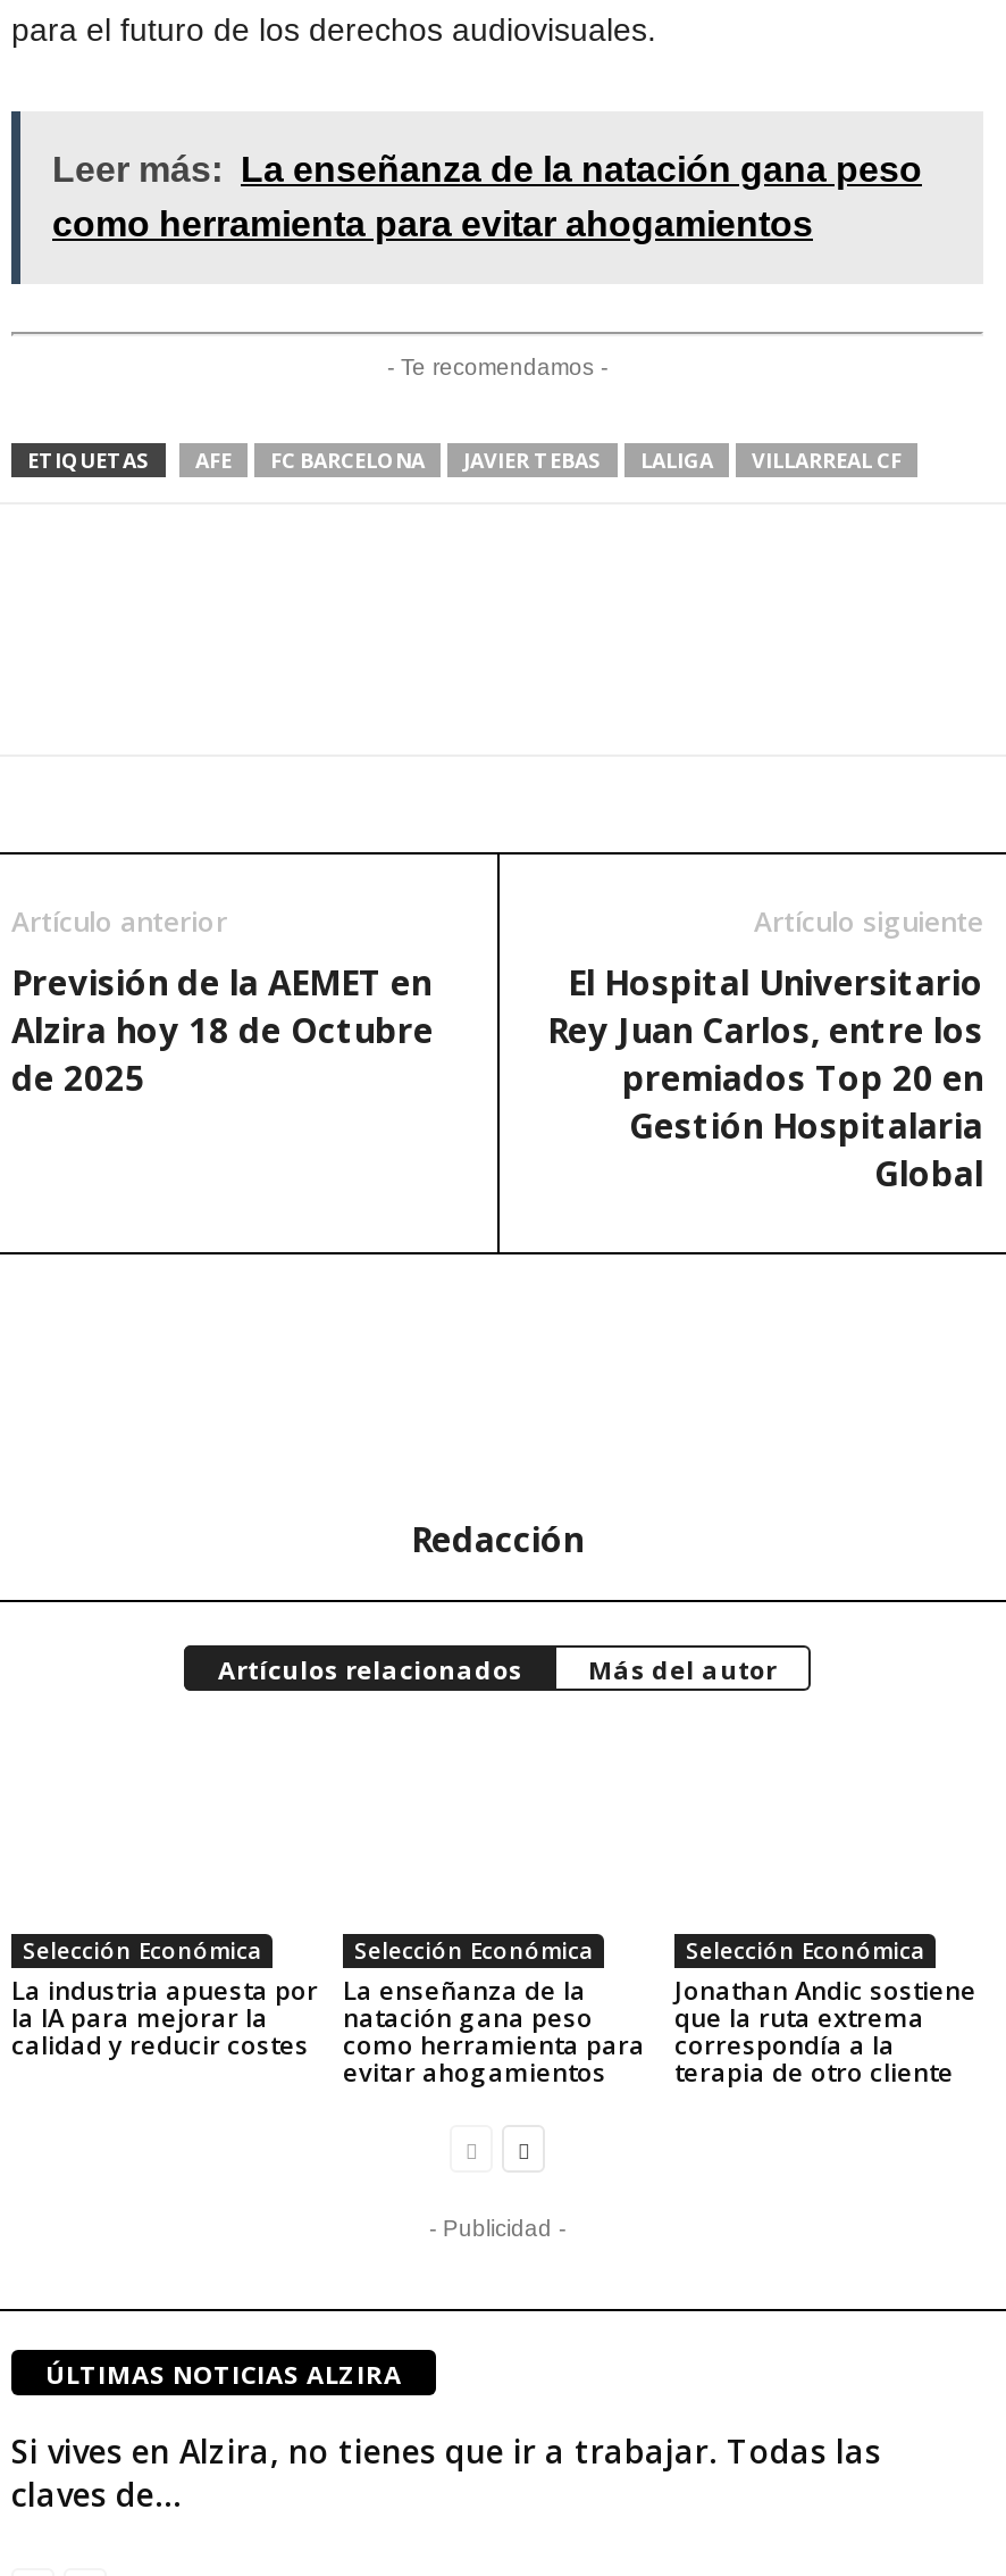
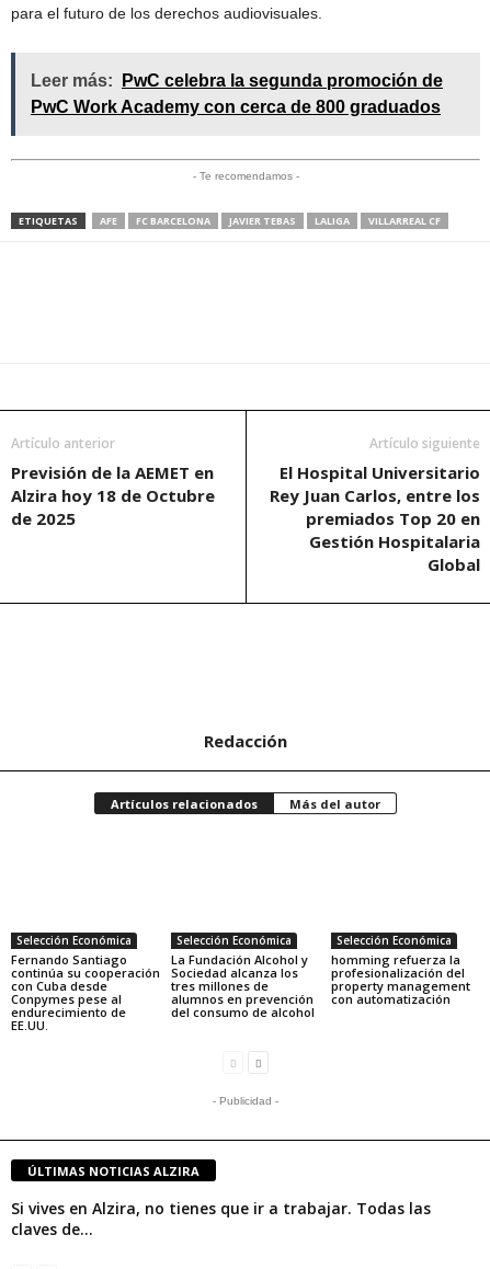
[52,149,922,242] Leer más: La enseñanza de la natación gana peso | como herramienta para evitar ahogamientos -> [31,72,443,117] Leer más: PwC celebra la segunda promoción de | PwC Work Academy con cerca de 800 graduados
[11,1973,318,2061] La industria apuesta por | la IA para mejorar la | calidad y reducir costes -> [11,951,160,1034] Fernando Santiago | continúa su cooperación | con Cuba desde | Conpymes pese al | endurecimiento de | EE.UU.
[343,1973,645,2089] La enseñanza de la | natación gana peso | como herramienta para | evitar ahogamientos -> [171,951,315,1020] La Fundación Alcohol y | Sociedad alcanza los | tres millones de | alumnos en prevención | del consumo de alcohol
[674,1973,976,2089] Jonathan Andic sostiene | que la ruta extrema | correspondía a la | terapia de otro cliente -> [331,951,470,1007] homming refuerza la | profesionalización del | property management | con automatización

